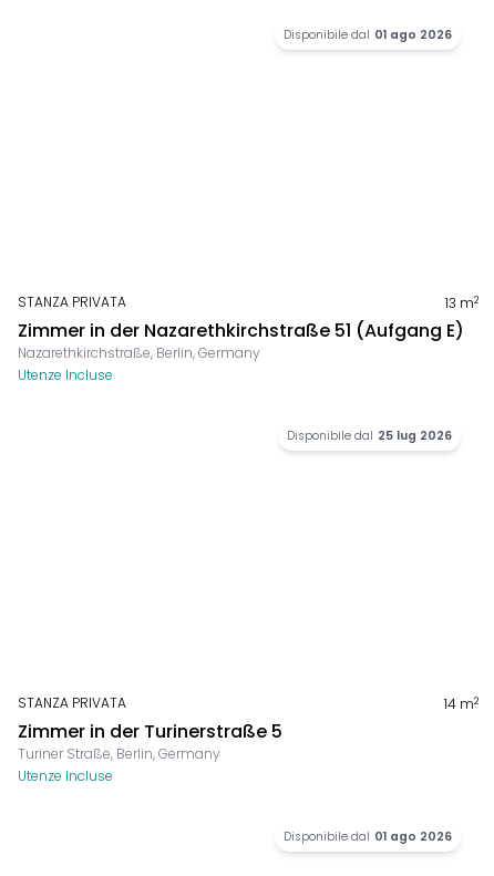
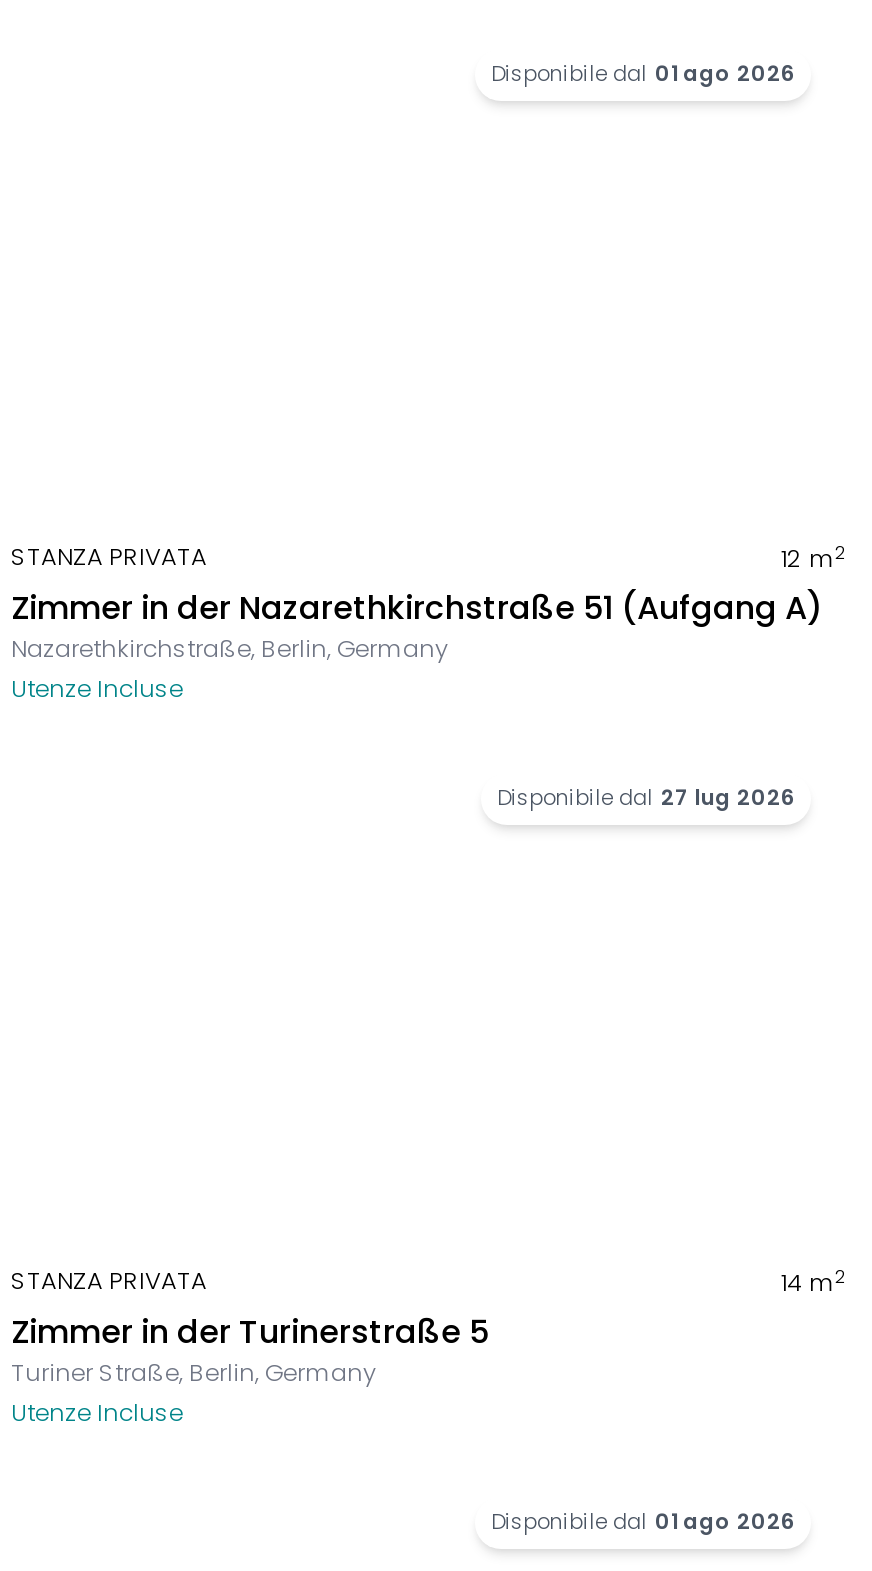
[445,293,478,312] 13 m2 -> [781,540,843,575] 12 m2
[18,318,464,343] Zimmer in der Nazarethkirchstraße 51 (Aufgang E) -> [11,585,823,631] Zimmer in der Nazarethkirchstraße 51 (Aufgang A)
[287,427,452,444] Disponibile dal 25 lug 2026 -> [497,783,795,813] Disponibile dal 27 lug 2026

